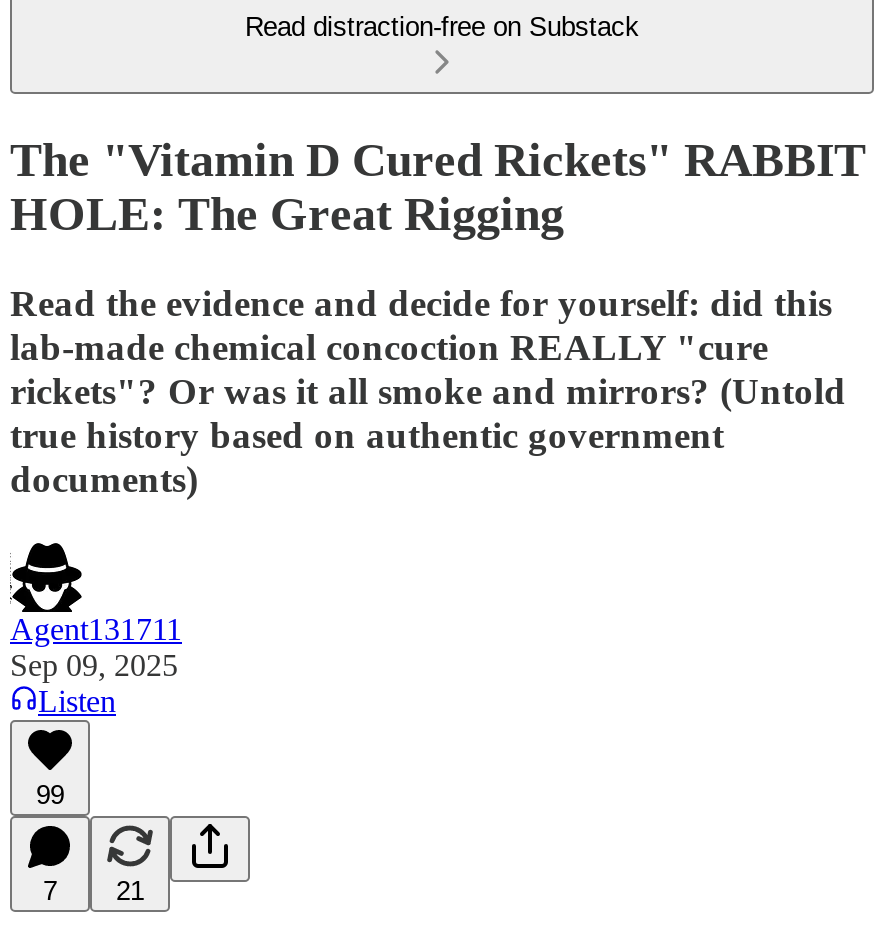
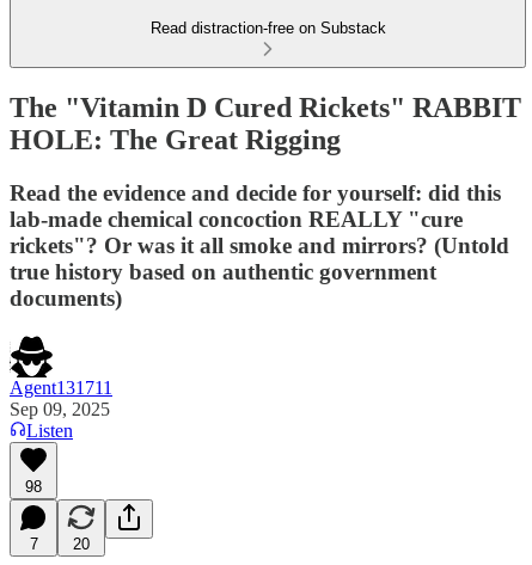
[36,779,64,809] 99 -> [25,477,42,495] 98
[43,875,144,905] 7 21 -> [29,535,90,552] 7 20

